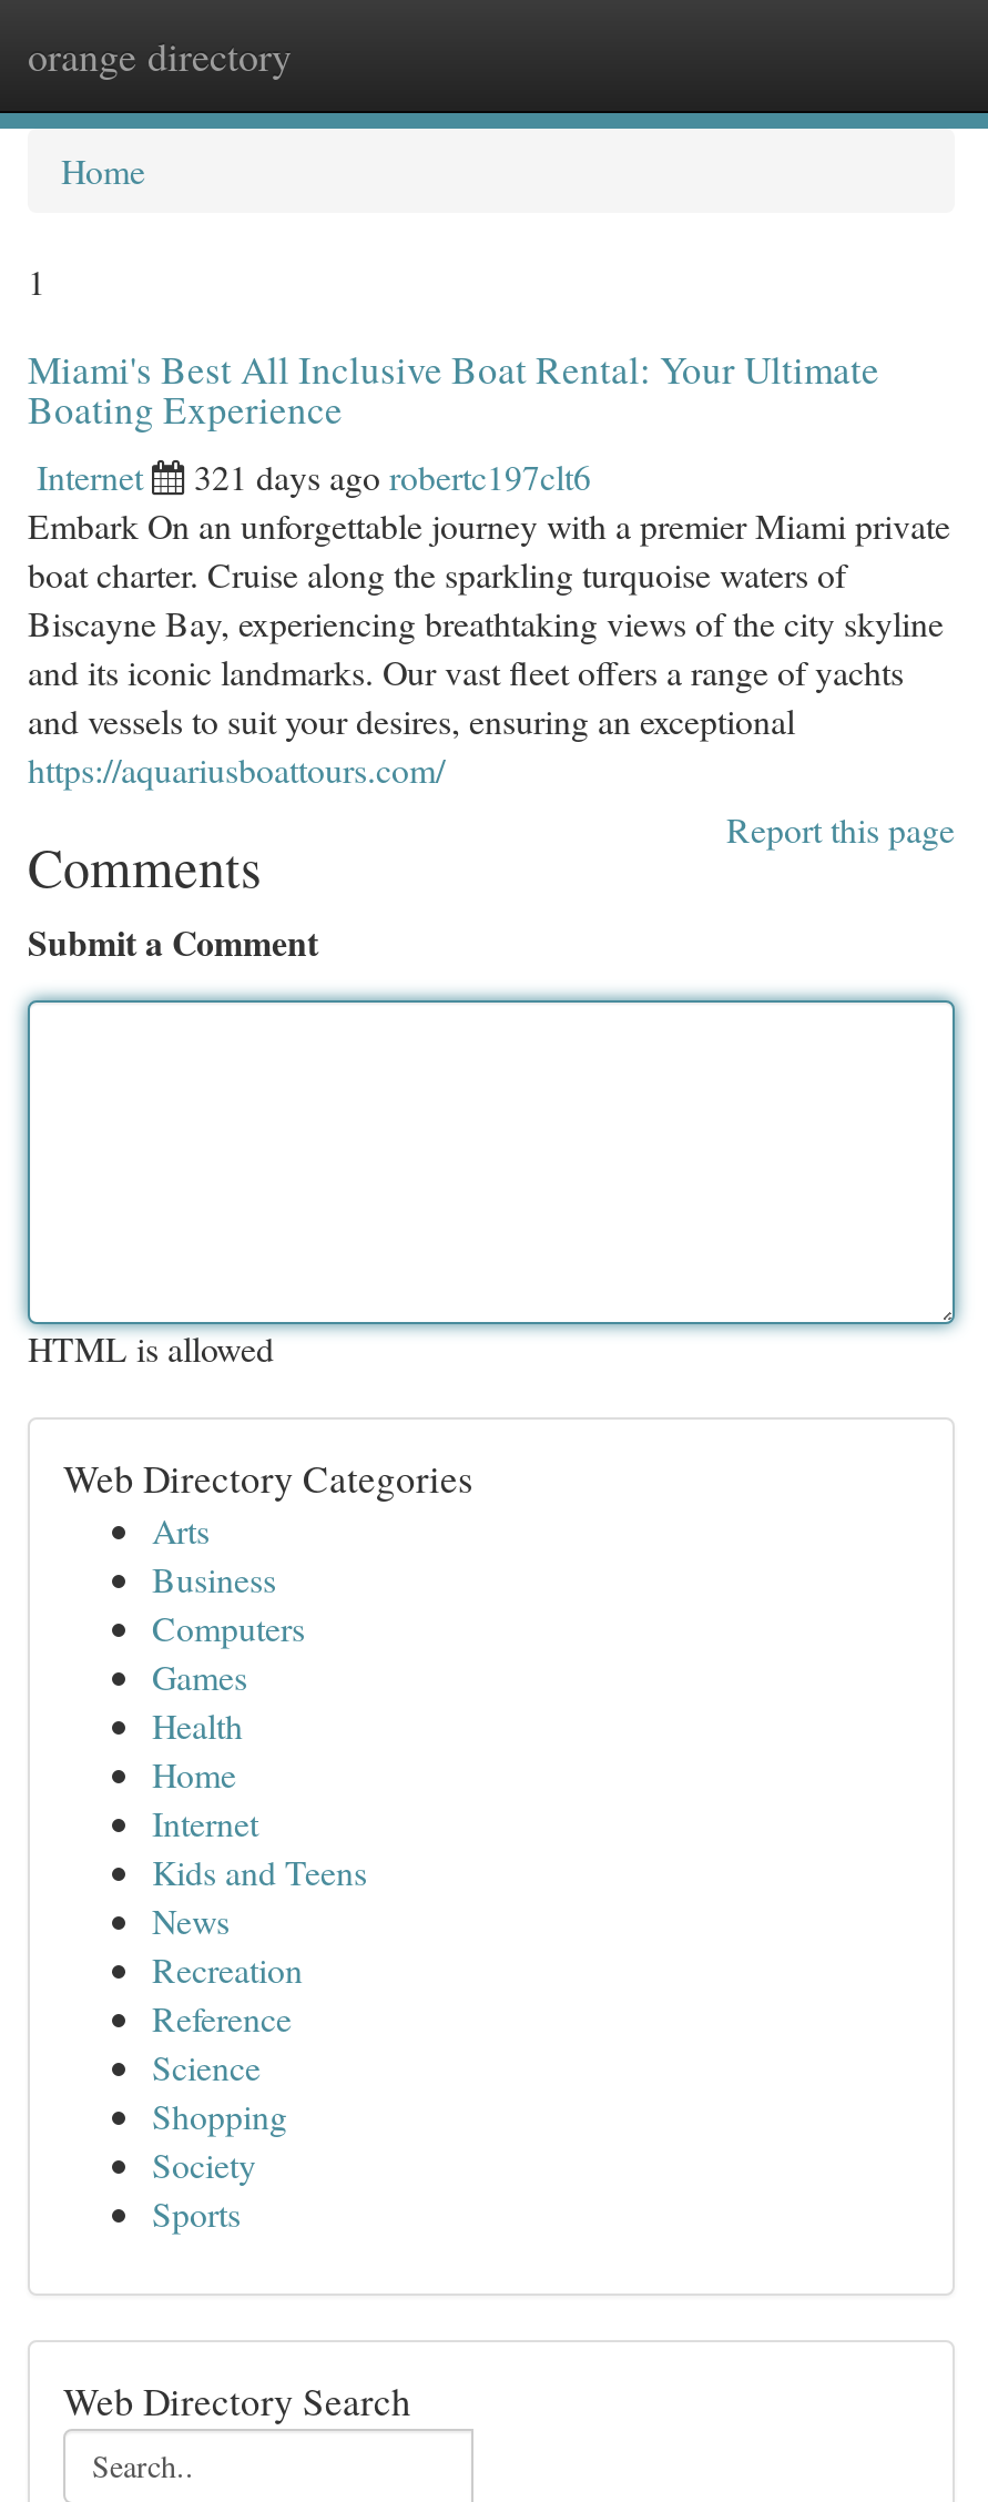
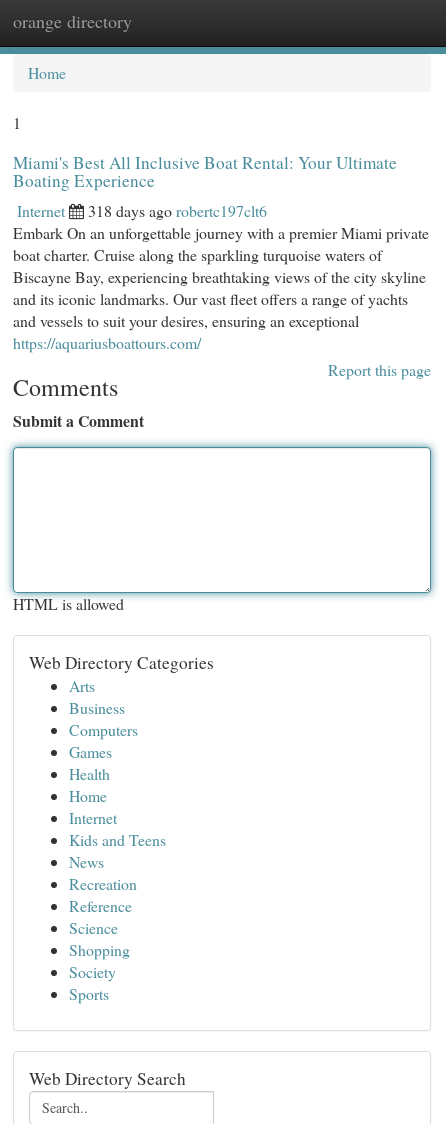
[194,452,591,499] 321 days ago robertc197clt6 -> [88,200,267,221] 318 days ago robertc197clt6

